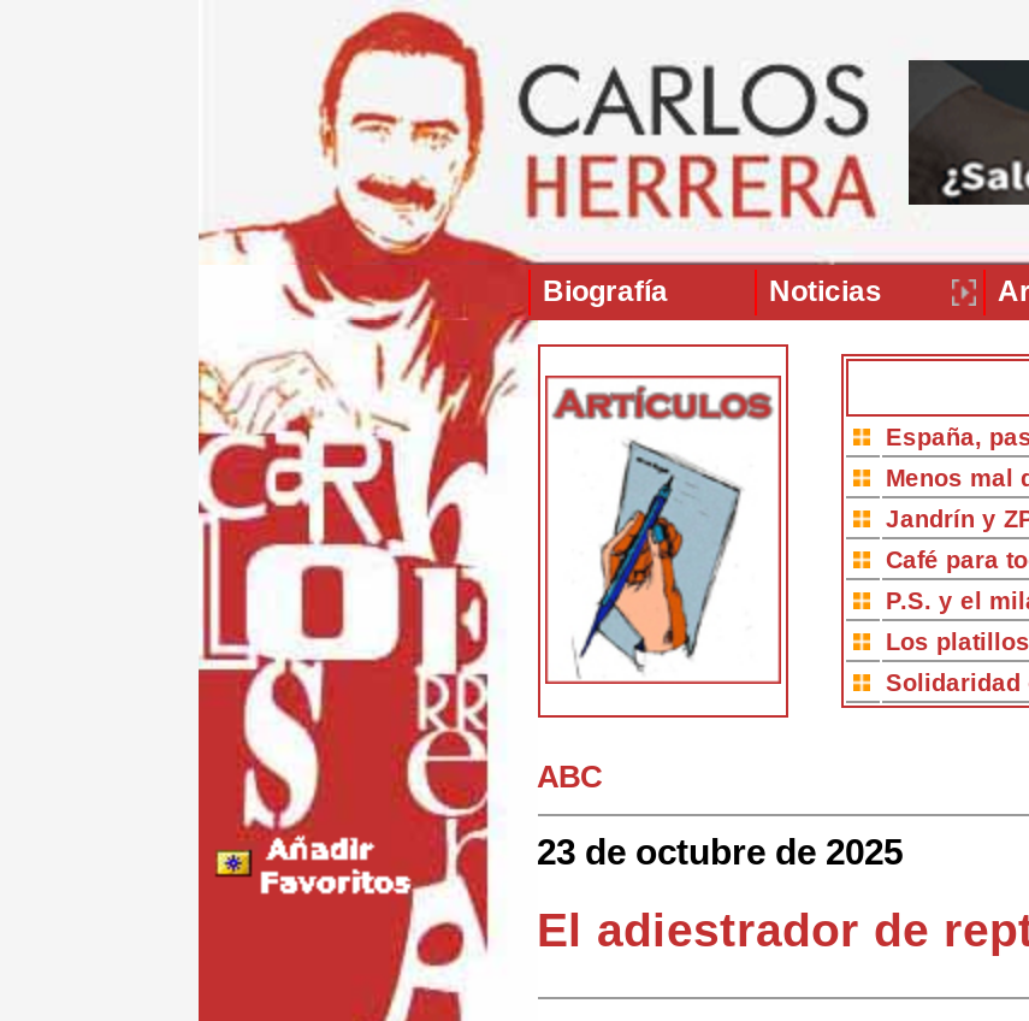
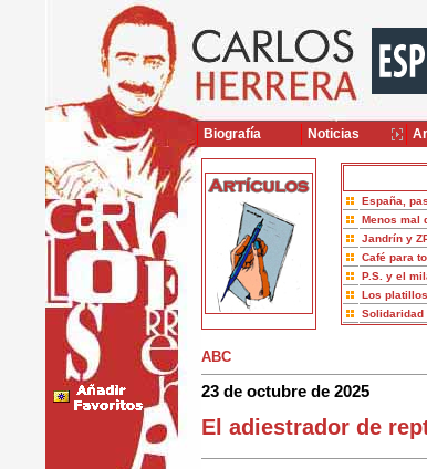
[909,65,1022,205] [image] -> [372,29,424,94] [image]

